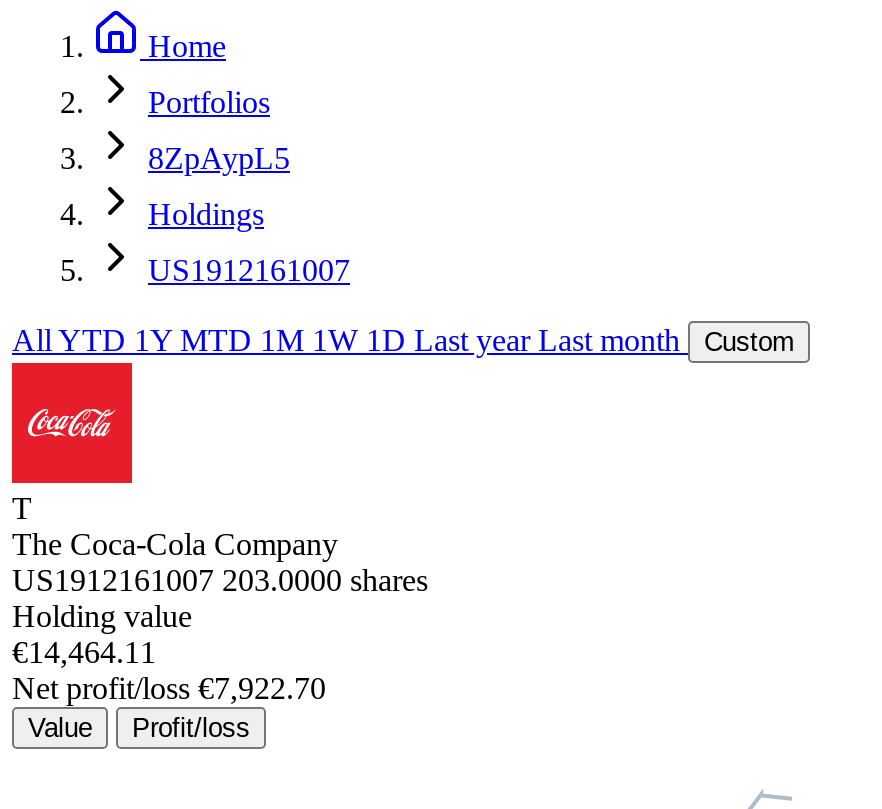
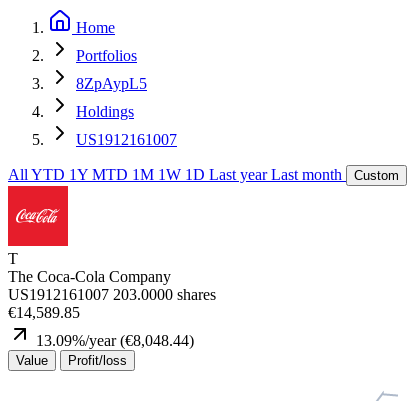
[12,599,326,705] Holding value | €14,464.11 | Net profit/loss €7,922.70 -> [8,304,194,349] €14,589.85 | 13.09%/year (€8,048.44)

